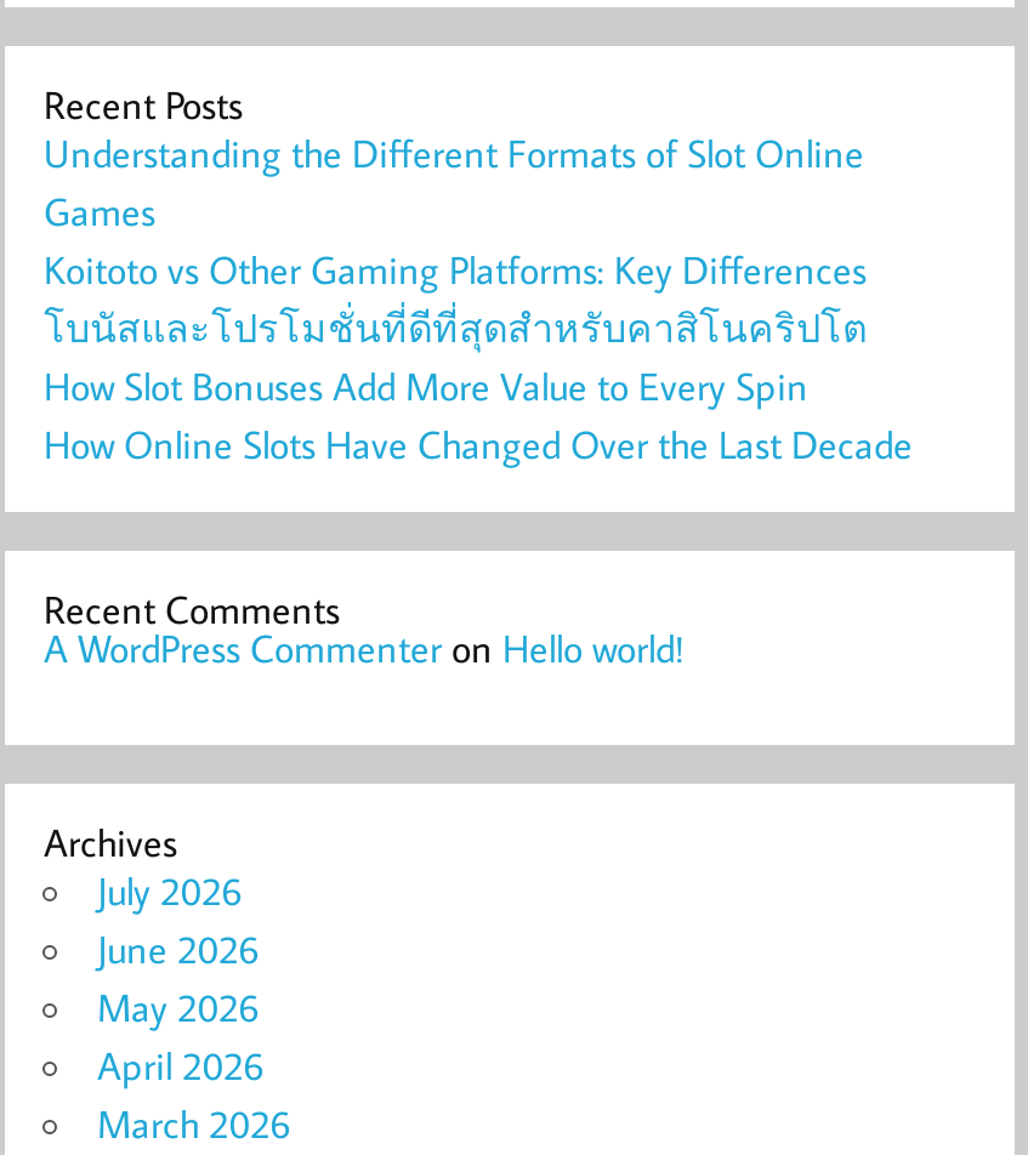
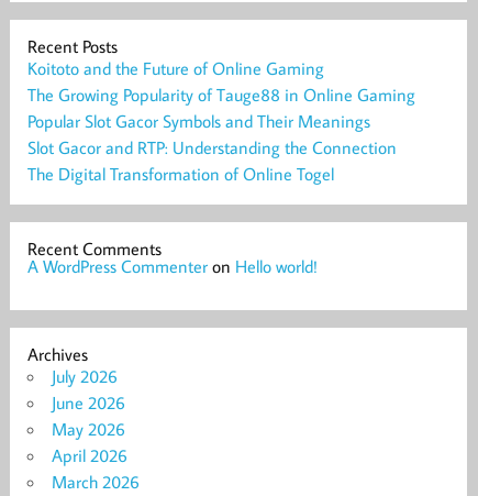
[44,129,913,469] Understanding the Different Formats of Slot Online | Games | Koitoto vs Other Gaming Platforms: Key Differences | โบนัสและโปรโมชั่นที่ดีที่สุดสำหรับคาสิโนคริปโต | How Slot Bonuses Add More Value to Every Spin | How Online Slots Have Changed Over the Last Decade -> [27,58,415,185] Koitoto and the Future of Online Gaming | The Growing Popularity of Tauge88 in Online Gaming | Popular Slot Gacor Symbols and Their Meanings | Slot Gacor and RTP: Understanding the Connection | The Digital Transformation of Online Togel

